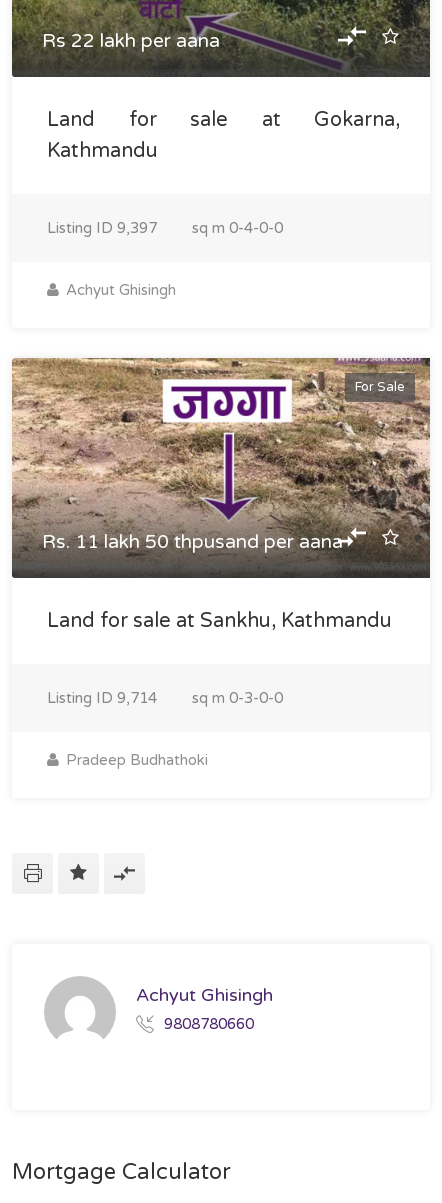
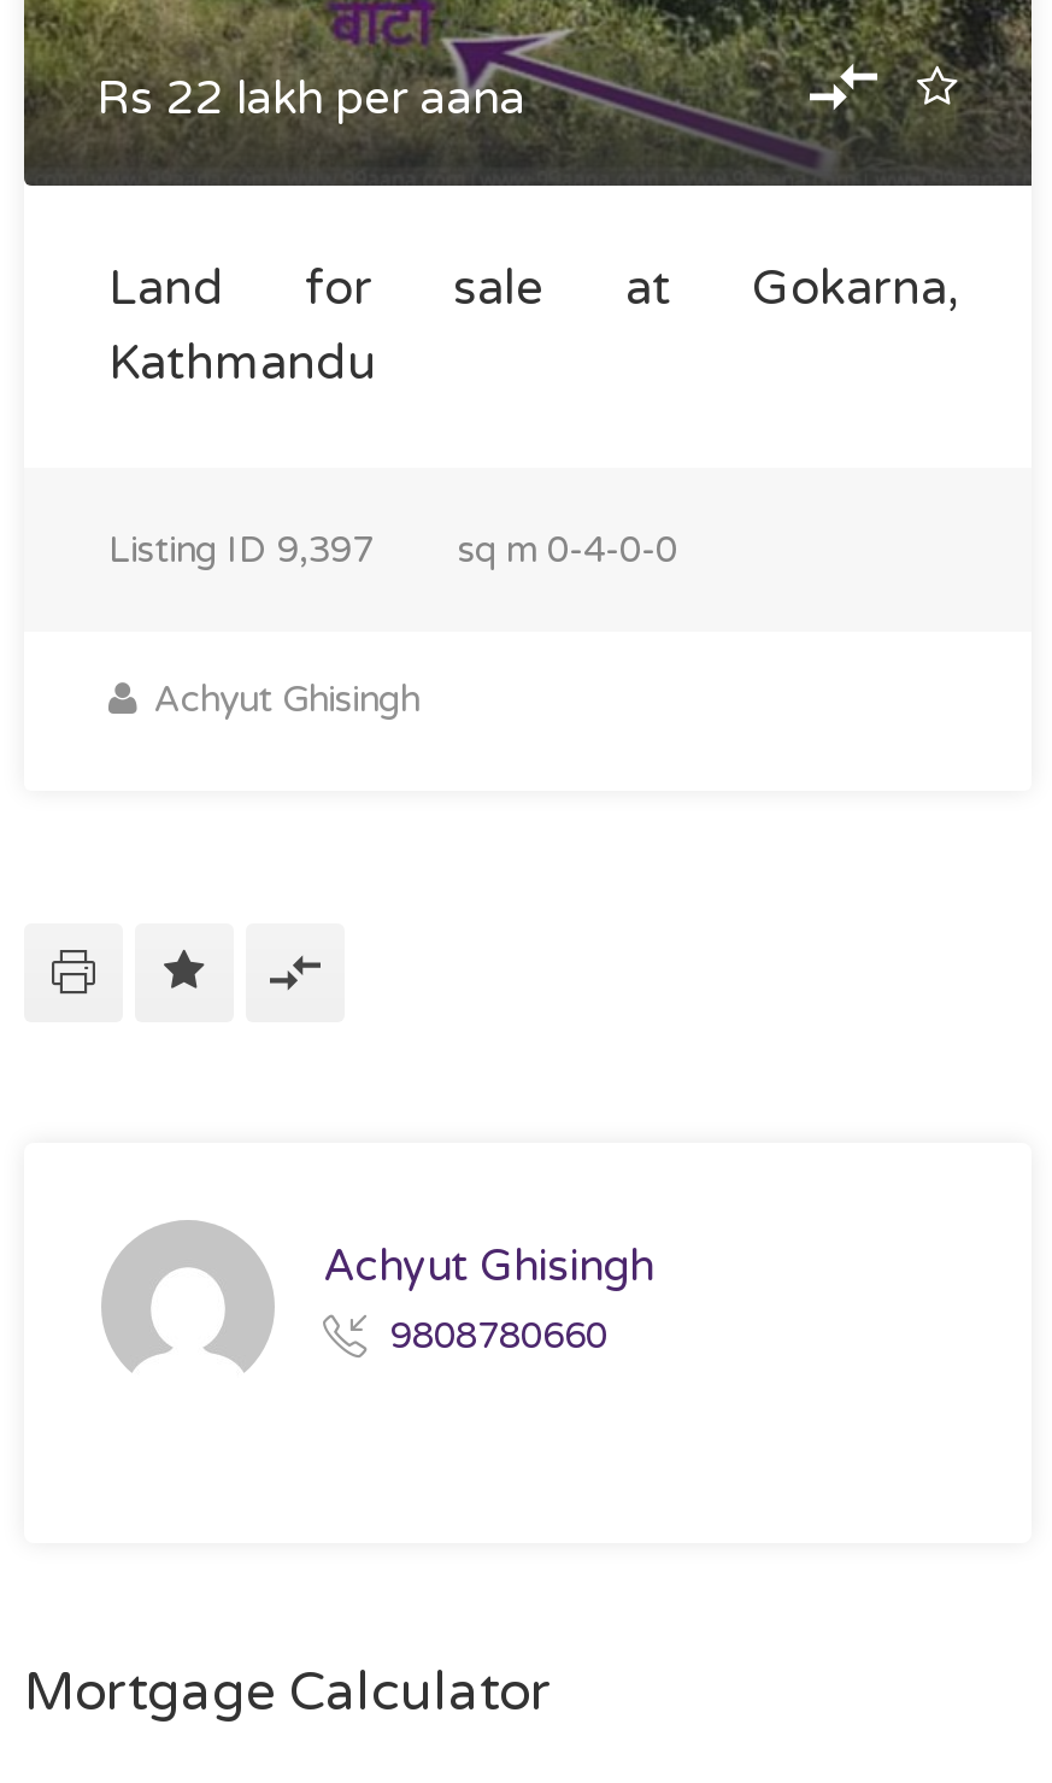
[11,357,431,579] [image] | For Sale -> none
[42,531,392,769] Rs. 11 lakh 50 thpusand per aana | Land for sale at Sankhu, Kathmandu | Listing ID 9,714 | sq m 0-3-0-0 | Pradeep Budhathoki -> none

